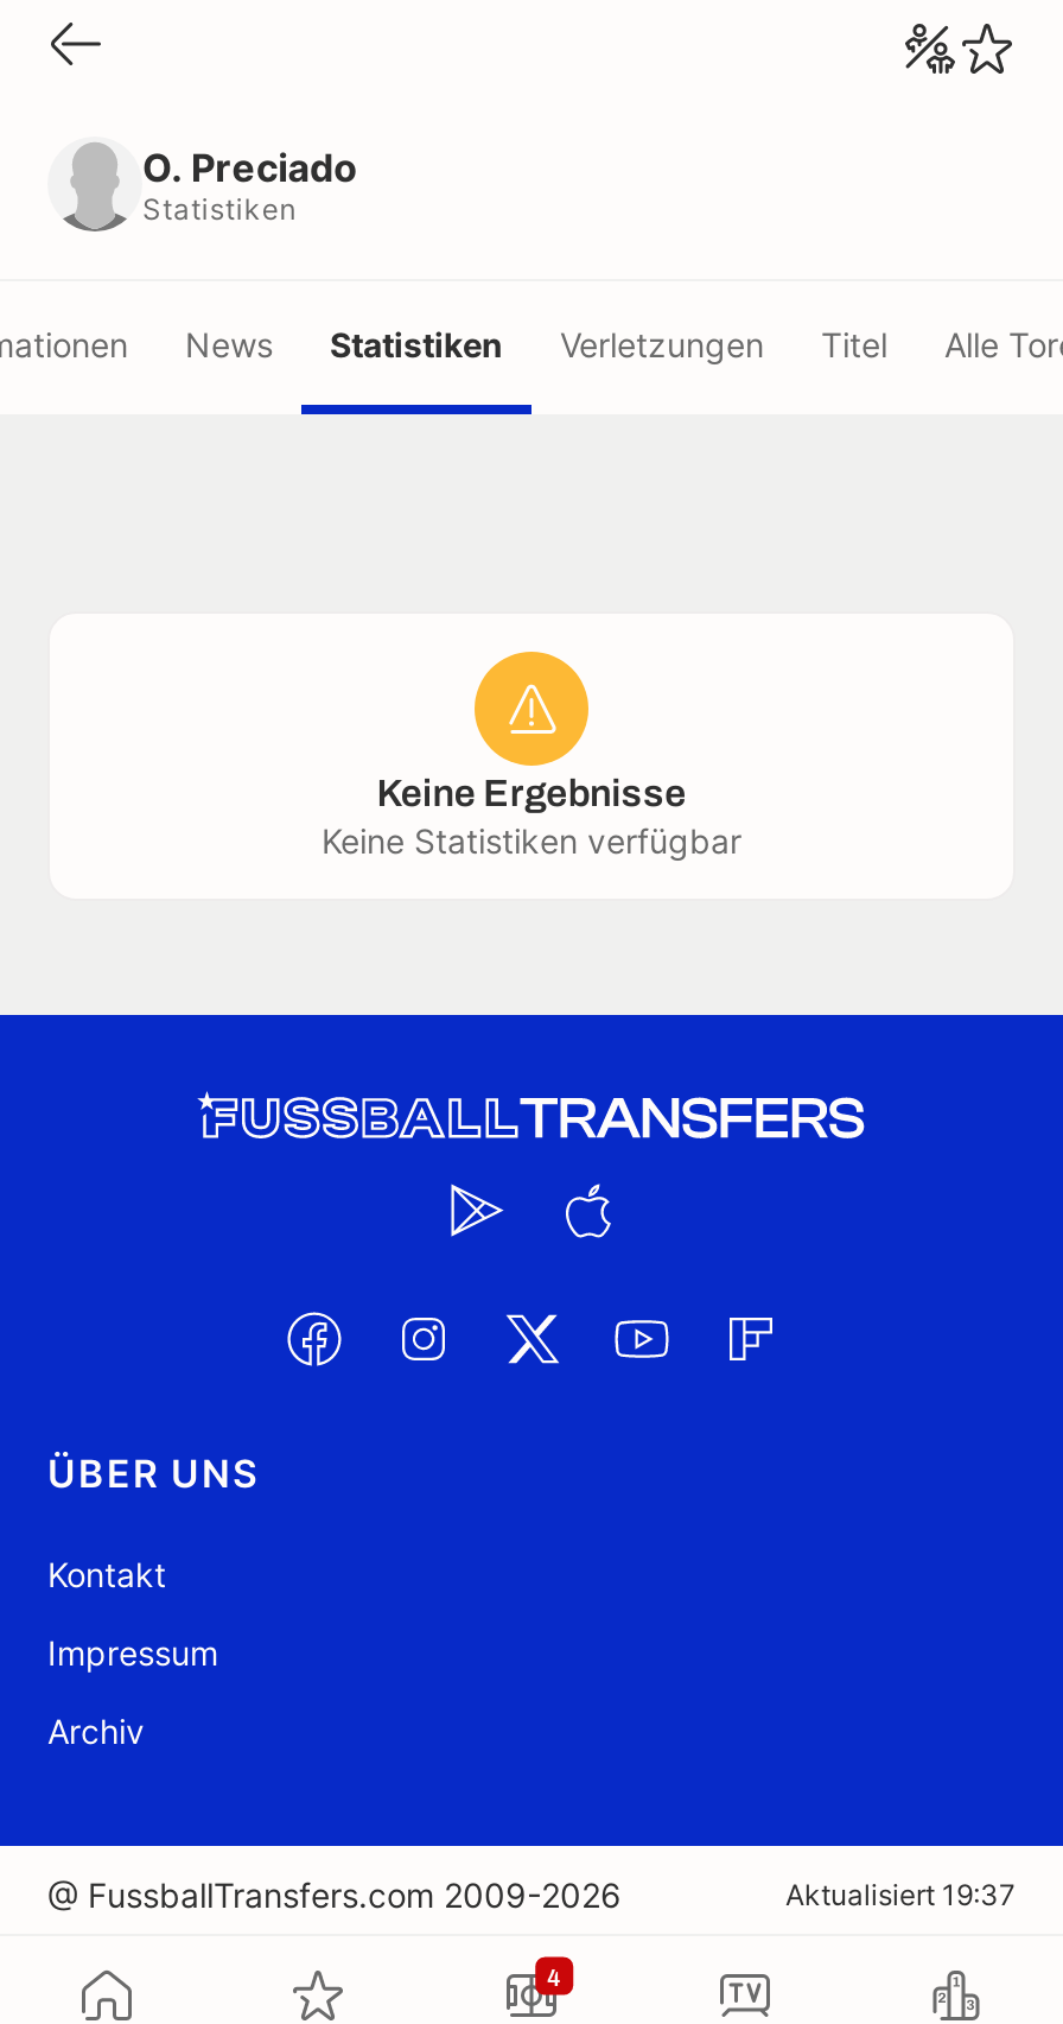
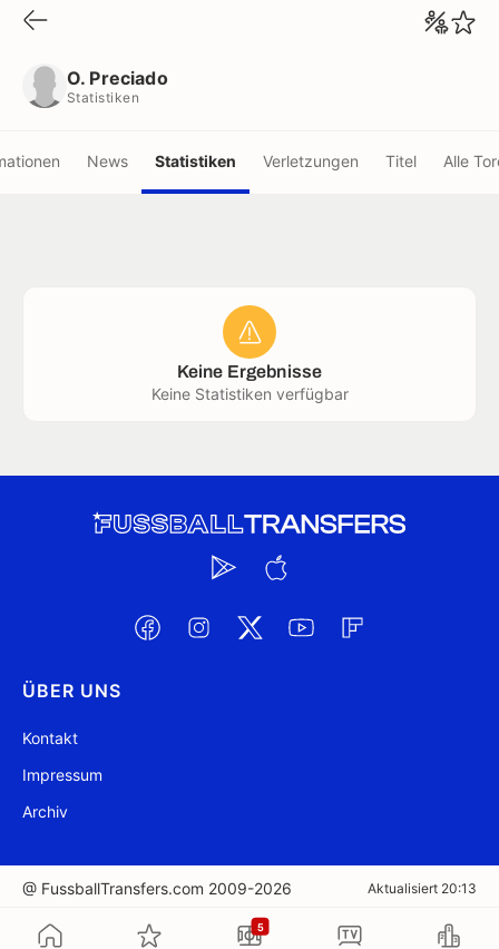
[785,1877,1016,1912] Aktualisiert 19:37 -> [368,880,477,897] Aktualisiert 20:13
[547,1963,561,1989] 4 -> [257,920,264,933] 5

